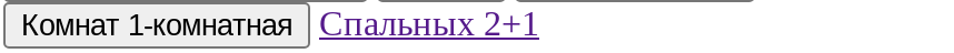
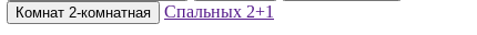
[21,9,292,43] Комнат 1-комнатная -> [16,5,151,21] Комнат 2-комнатная

